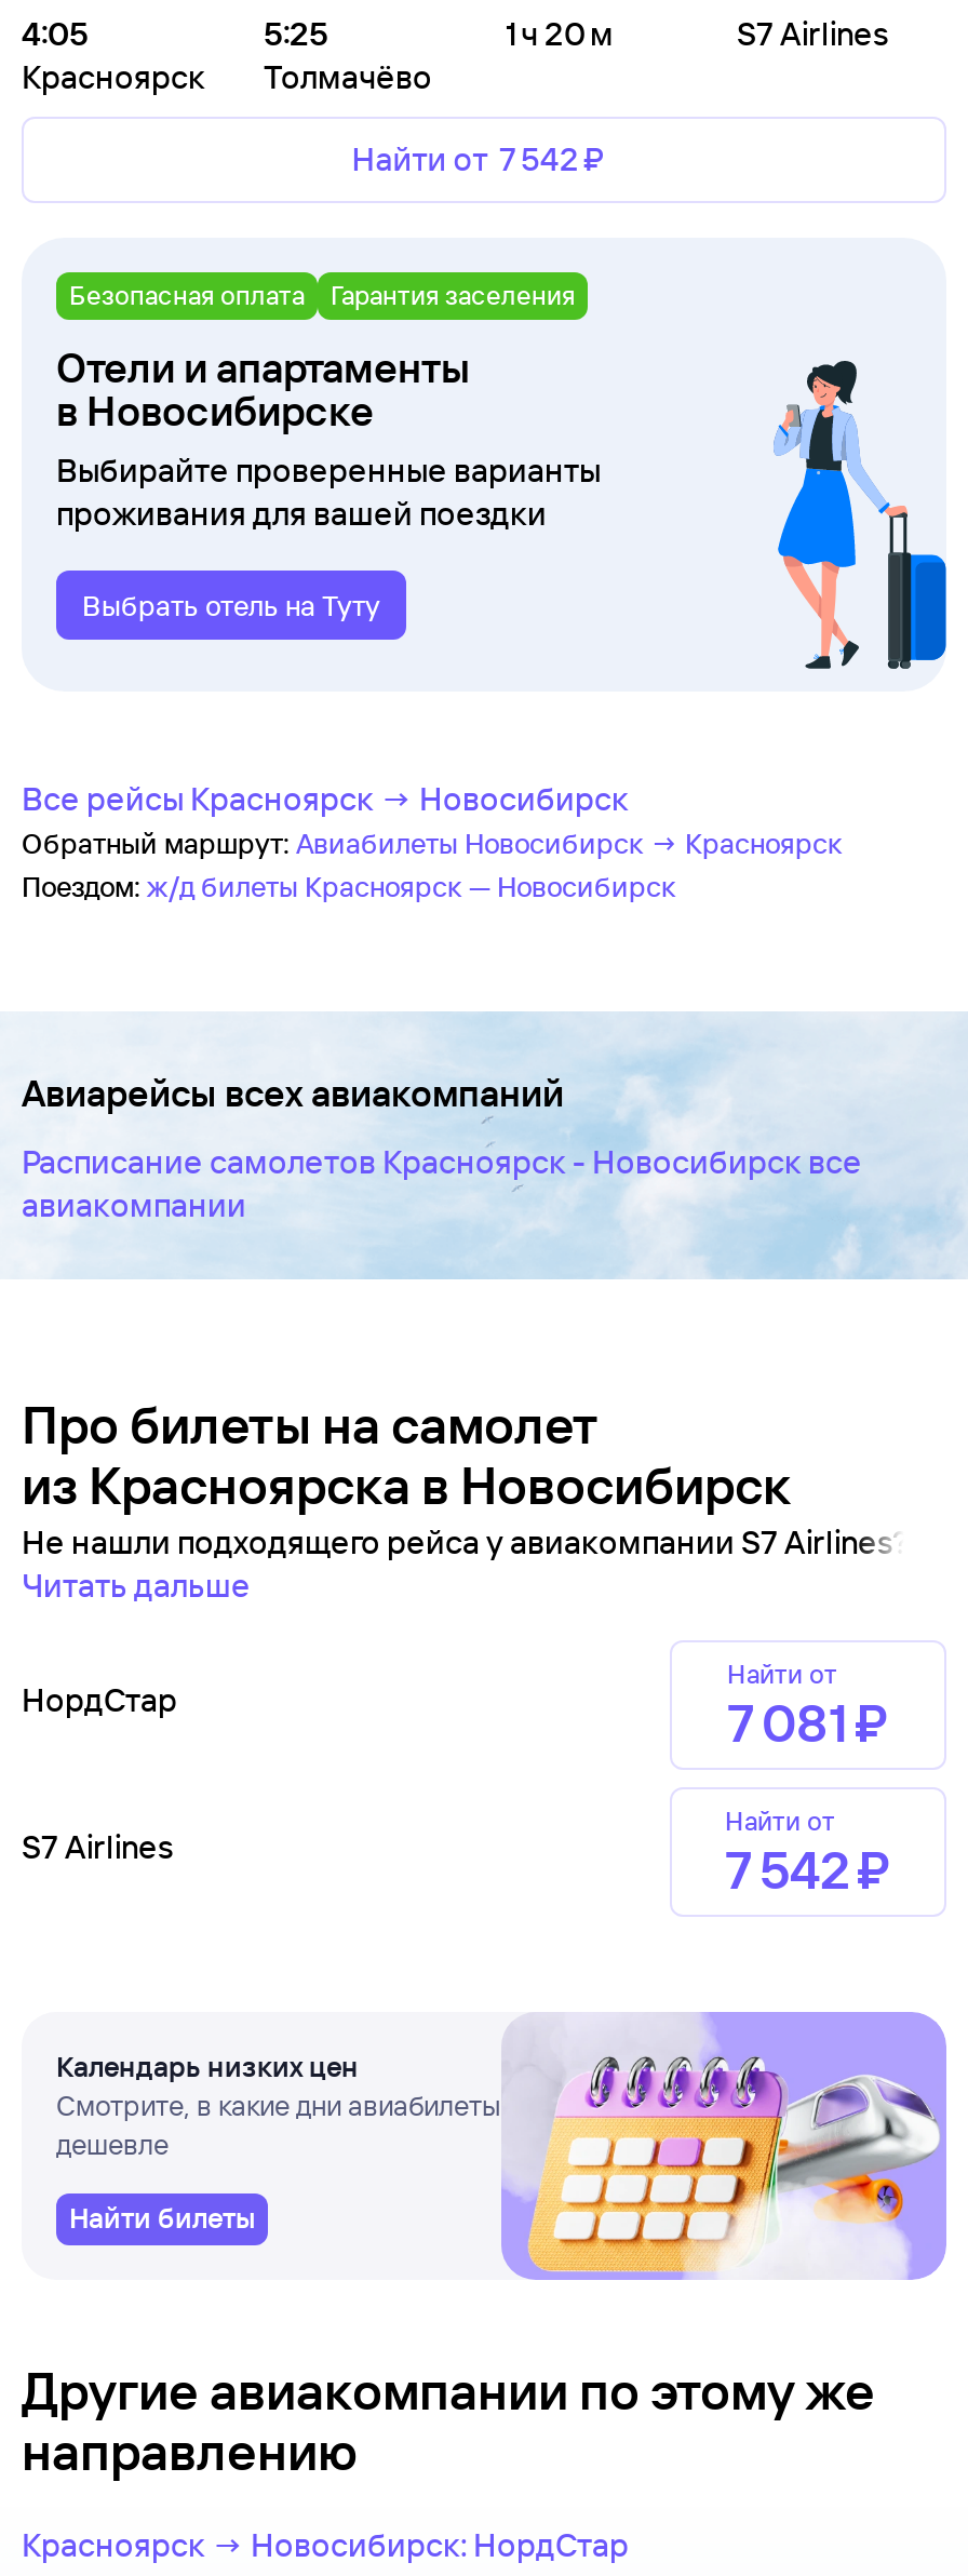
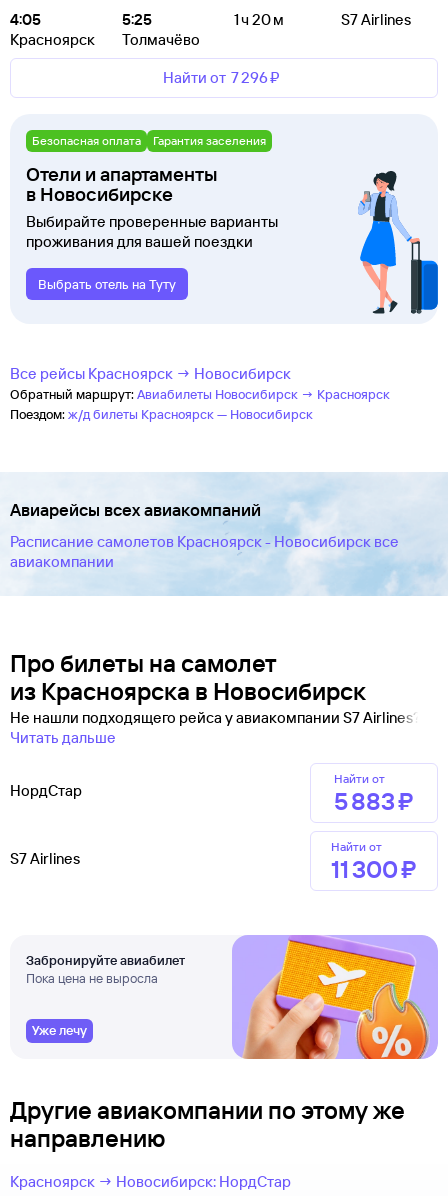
[352,138,605,179] Найти от 7 542 ₽ -> [163,68,280,87] Найти от 7 296 ₽
[727,1690,889,1755] 7 081 ₽ -> [334,786,414,816] 5 883 ₽
[725,1837,891,1902] 7 542 ₽ -> [331,854,417,884] 11 300 ₽
[503,2014,940,2280] [image] -> [233,935,434,1060] [image]
[56,2049,501,2161] Календарь низких цен | Смотрите, в какие дни авиабилеты | дешевле -> [26,952,185,986] Забронируйте авиабилет | Пока цена не выросла
[69,2200,255,2235] Найти билеты -> [32,1022,87,1038] Уже лечу

